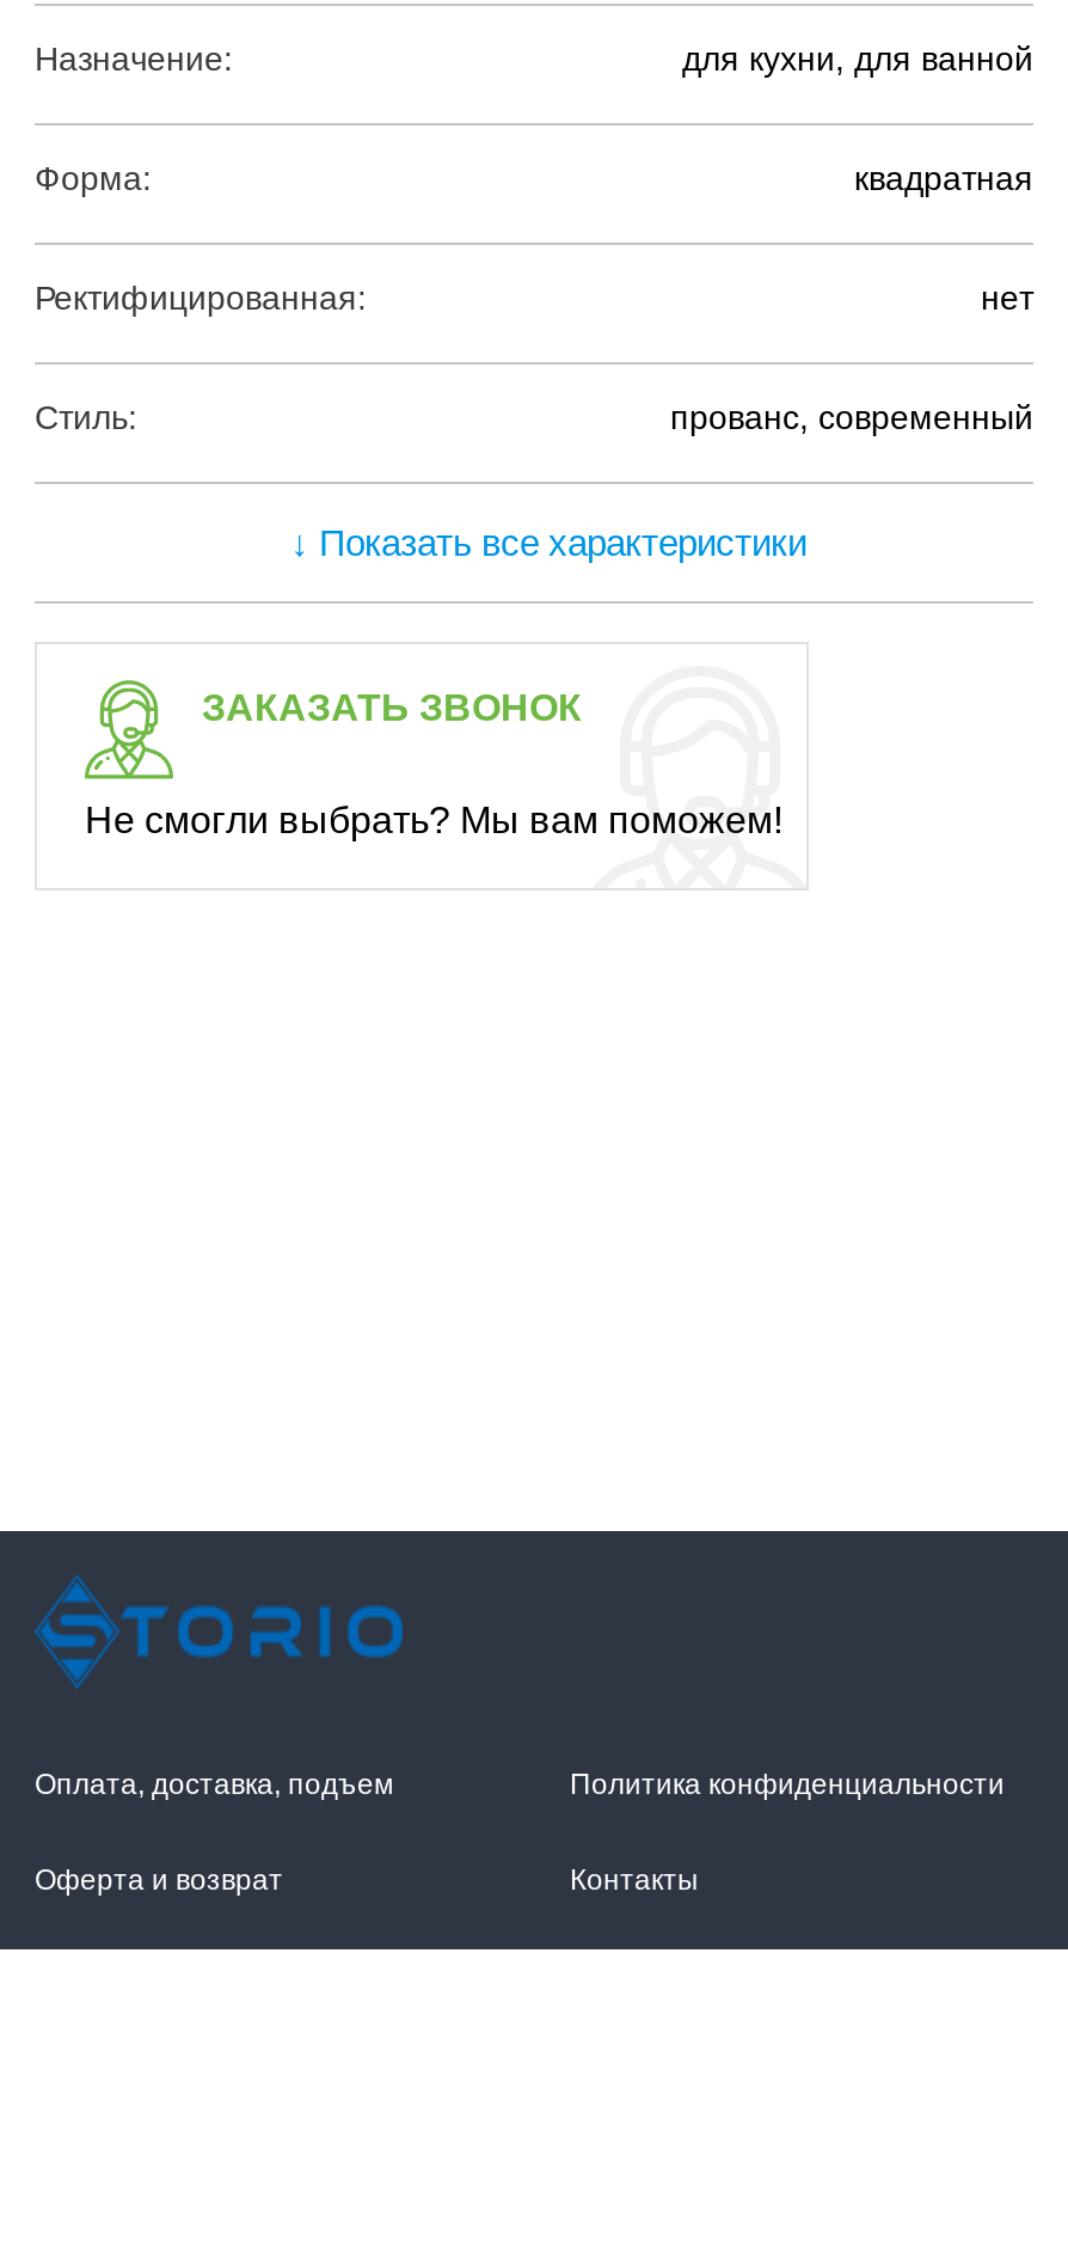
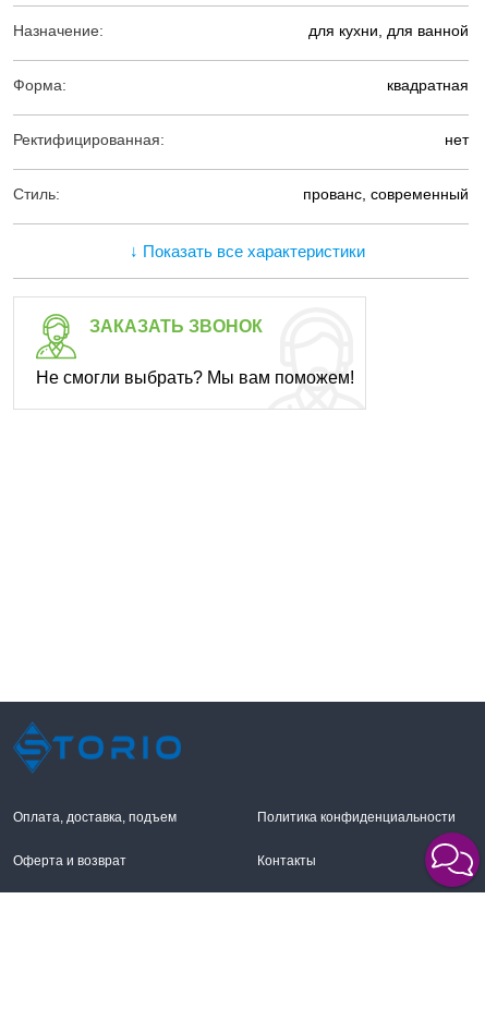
none -> [425,833,480,887] [image]

